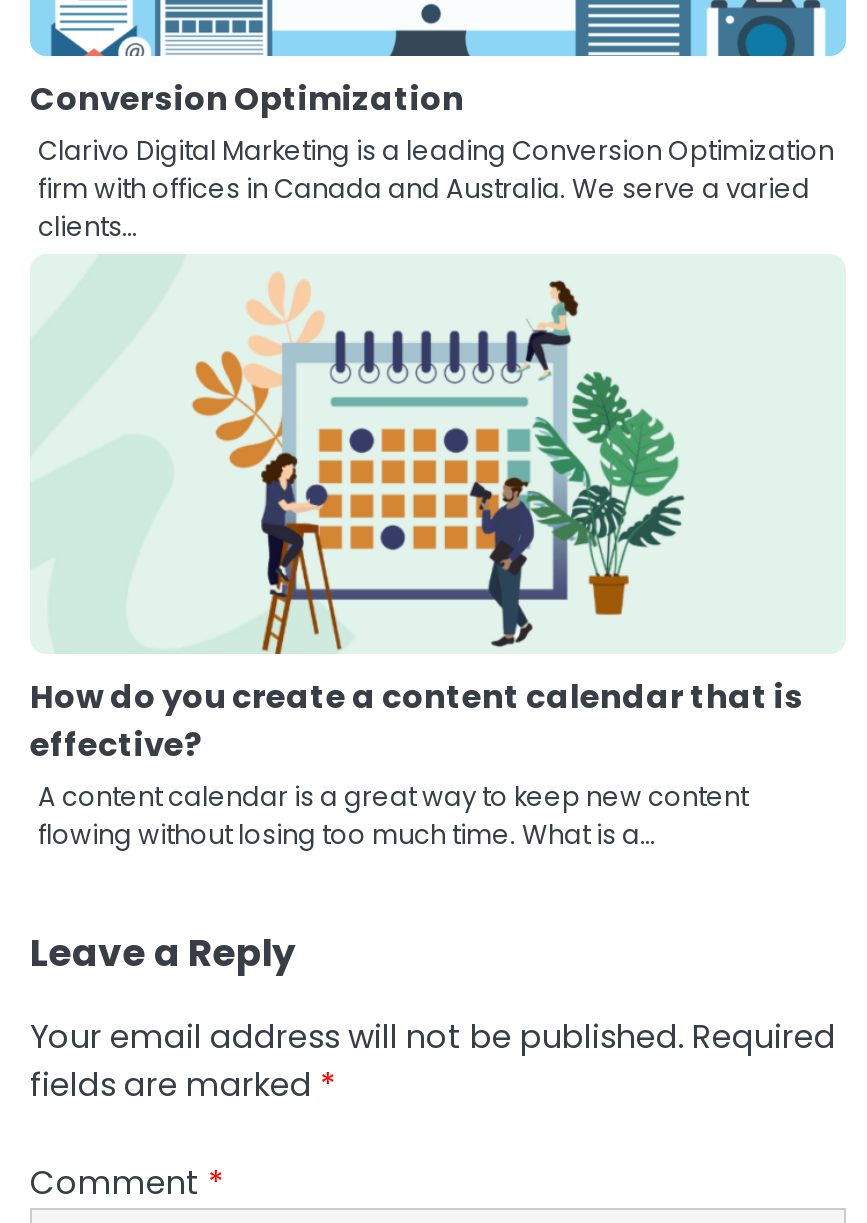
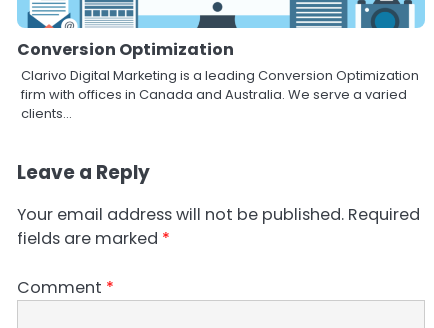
[30,254,844,855] [image] | How do you create a content calendar that is | effective? | A content calendar is a great way to keep new content | flowing without losing too much time. What is a… -> none

